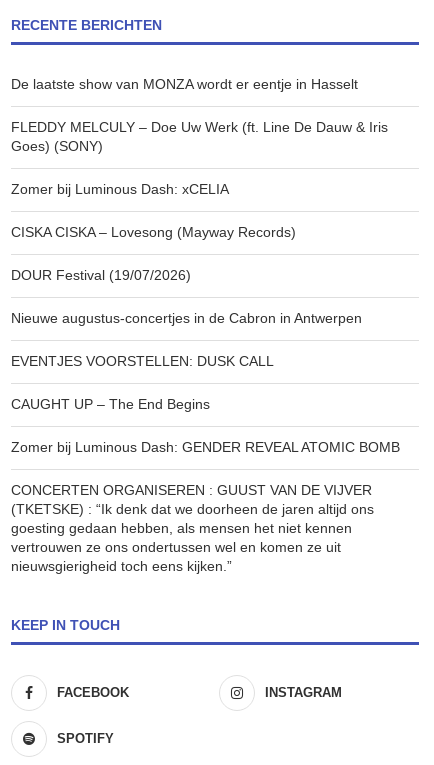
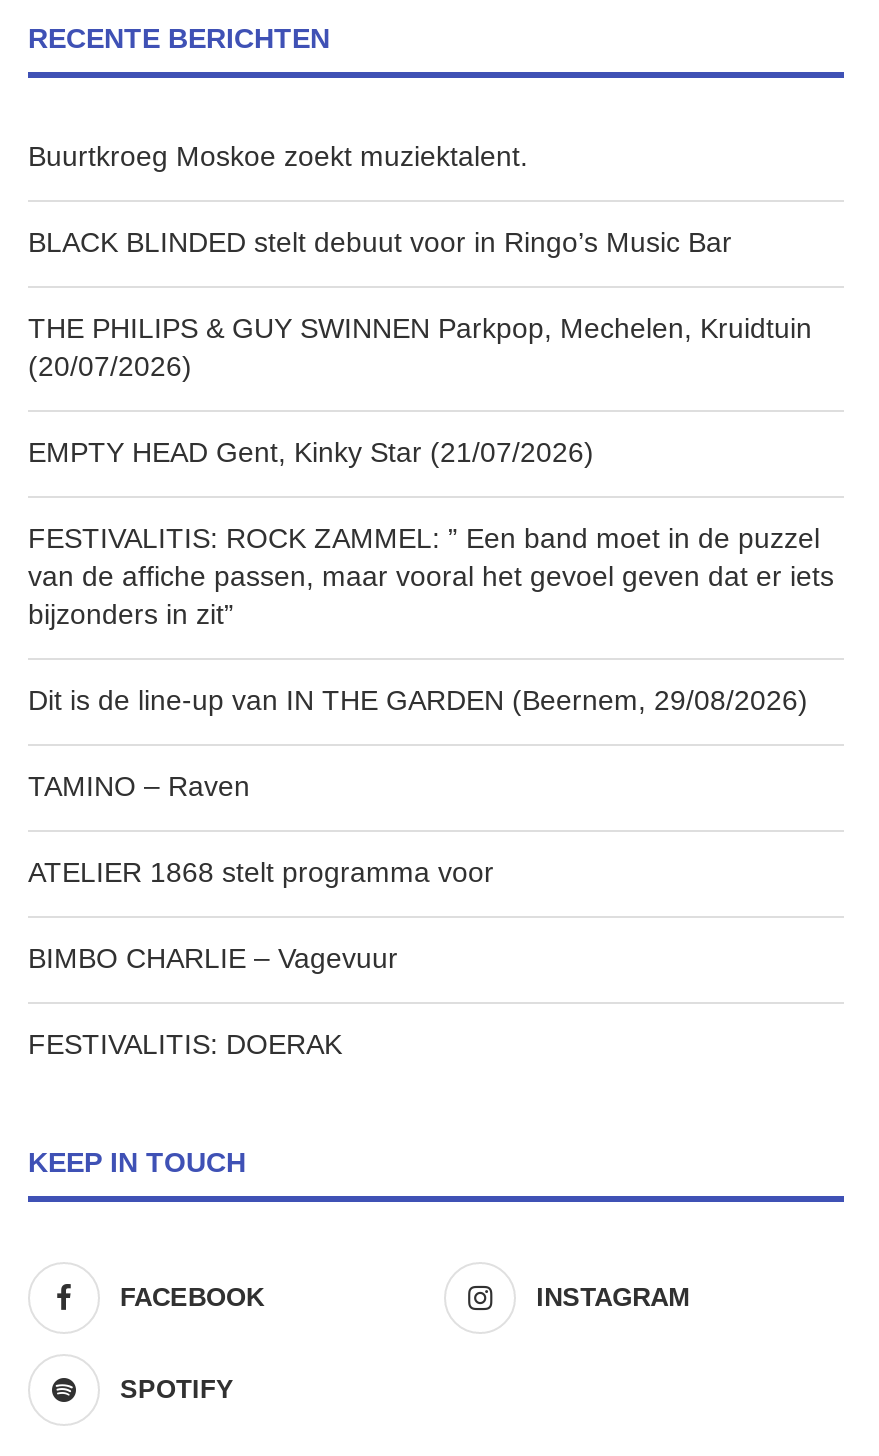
[11,76,358,92] De laatste show van MONZA wordt er eentje in Hasselt -> [28,141,528,173] Buurtkroeg Moskoe zoekt muziektalent.
[11,119,388,154] FLEDDY MELCULY – Doe Uw Werk (ft. Line De Dauw & Iris | Goes) (SONY) -> [28,227,732,259] BLACK BLINDED stelt debuut voor in Ringo’s Music Bar
[11,181,229,197] Zomer bij Luminous Dash: xCELIA -> [28,313,812,383] THE PHILIPS & GUY SWINNEN Parkpop, Mechelen, Kruidtuin | (20/07/2026)
[11,224,296,240] CISKA CISKA – Lovesong (Mayway Records) -> [28,437,594,469] EMPTY HEAD Gent, Kinky Star (21/07/2026)
[11,267,191,283] DOUR Festival (19/07/2026) -> [28,523,834,631] FESTIVALITIS: ROCK ZAMMEL: ” Een band moet in de puzzel | van de affiche passen, maar vooral het gevoel geven dat er iets | bijzonders in zit”
[11,310,362,326] Nieuwe augustus-concertjes in de Cabron in Antwerpen -> [28,685,808,717] Dit is de line-up van IN THE GARDEN (Beernem, 29/08/2026)
[11,353,274,369] EVENTJES VOORSTELLEN: DUSK CALL -> [28,771,250,803] TAMINO – Raven
[11,396,210,412] CAUGHT UP – The End Begins -> [28,857,494,889] ATELIER 1868 stelt programma voor
[11,439,400,455] Zomer bij Luminous Dash: GENDER REVEAL ATOMIC BOMB -> [28,943,398,975] BIMBO CHARLIE – Vagevuur
[11,482,374,574] CONCERTEN ORGANISEREN : GUUST VAN DE VIJVER | (TKETSKE) : “Ik denk dat we doorheen de jaren altijd ons | goesting gedaan hebben, als mensen het niet kennen | vertrouwen ze ons ondertussen wel en komen ze uit | nieuwsgierigheid toch eens kijken.” -> [28,1029,342,1061] FESTIVALITIS: DOERAK

